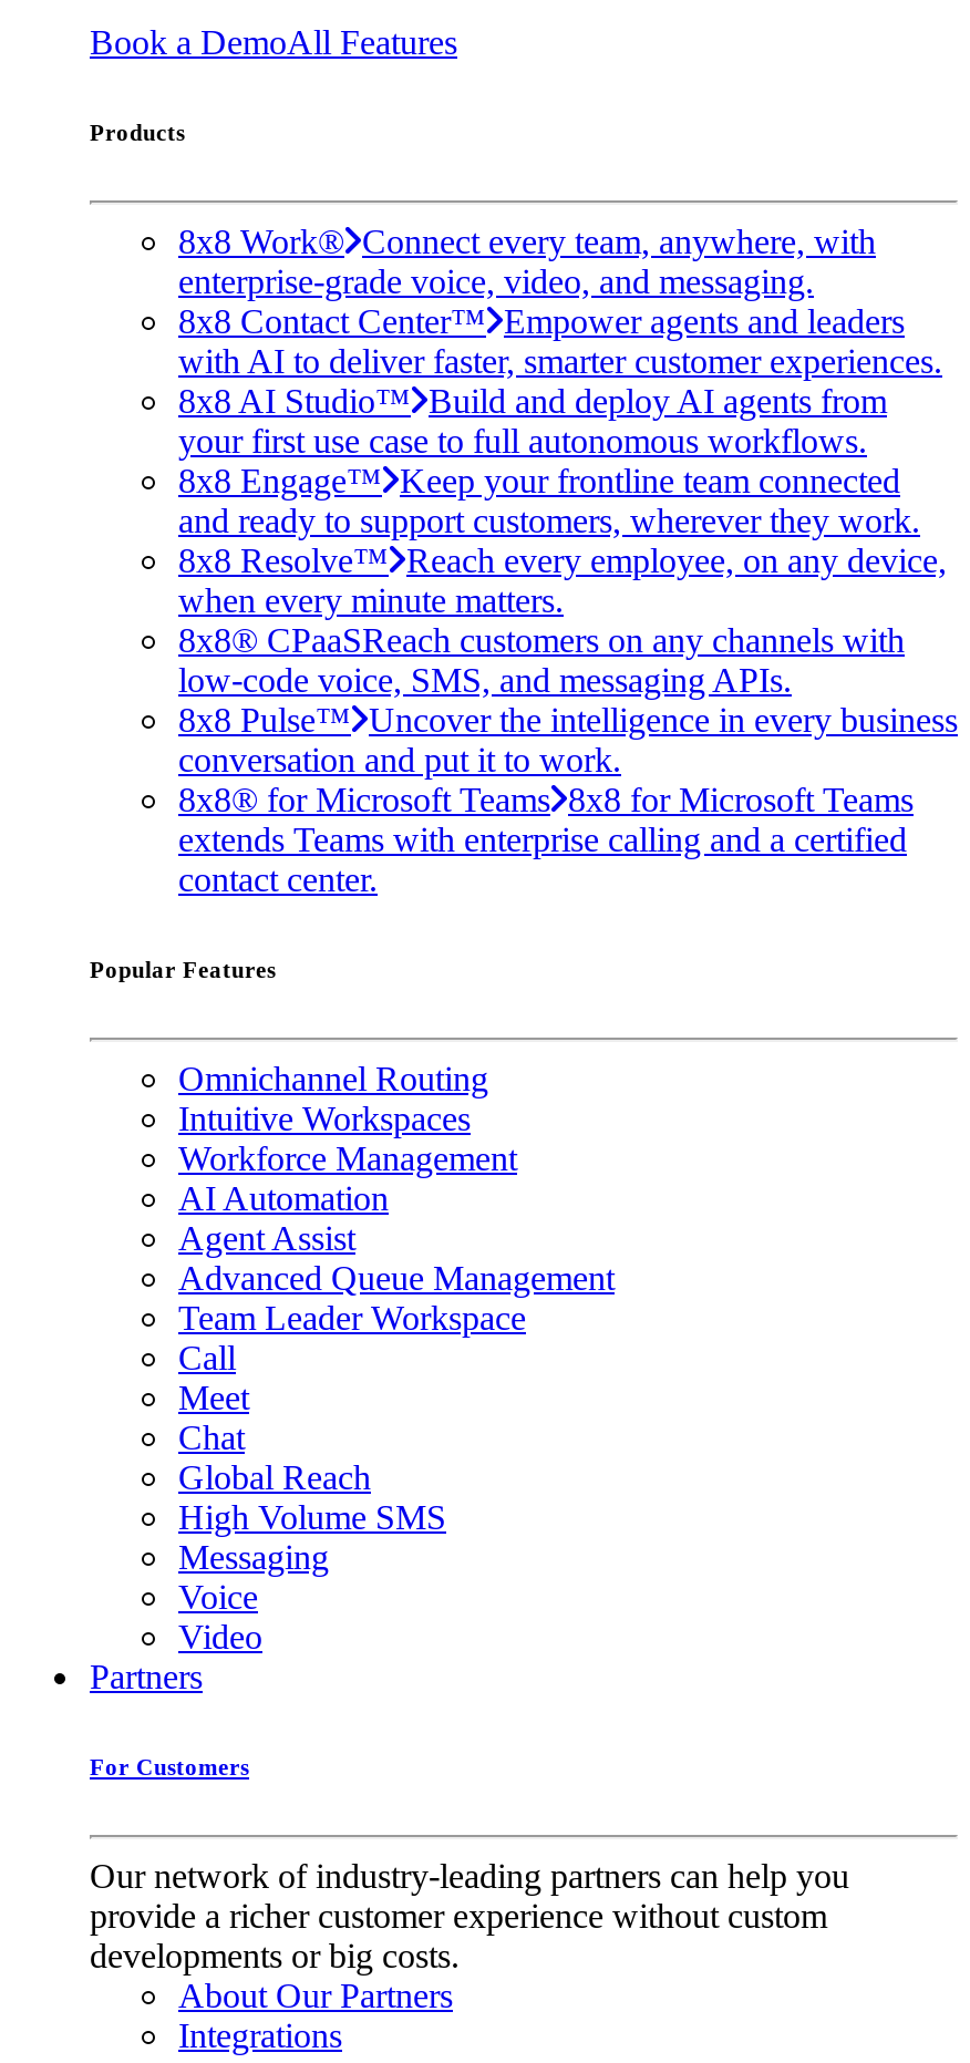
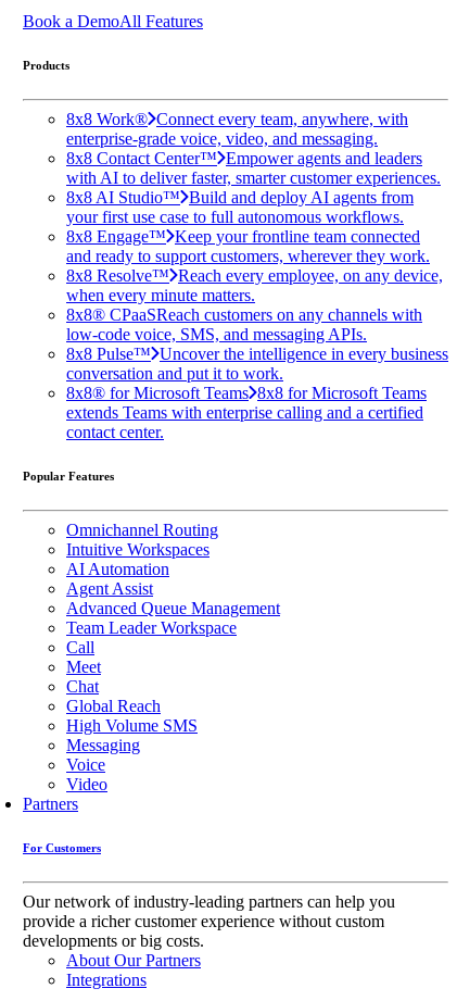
[178,1139,517,1176] Workforce Management -> none

